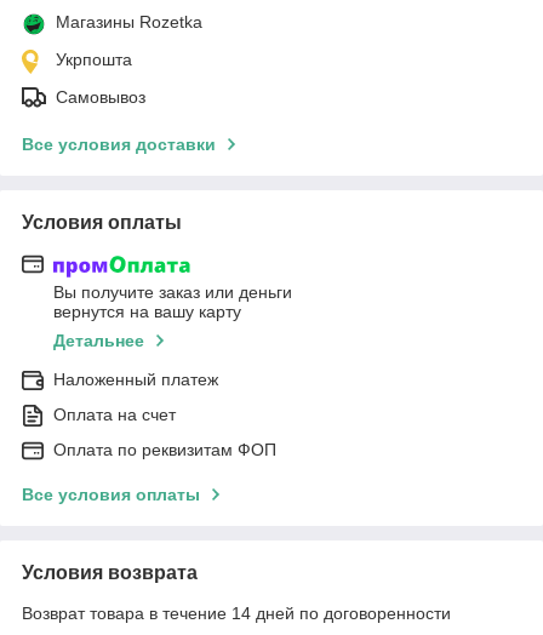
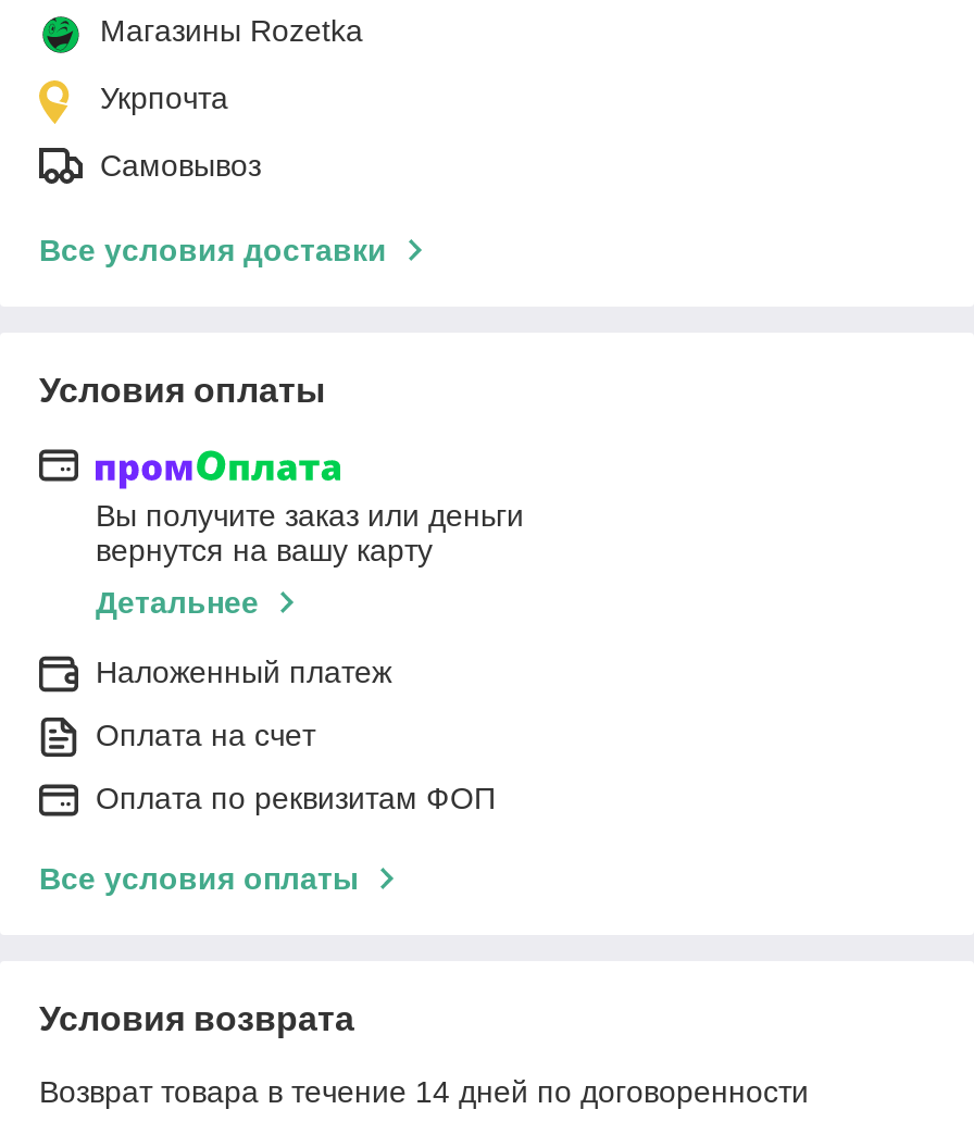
[56,49,132,69] Укрпошта -> [100,80,228,115] Укрпочта

